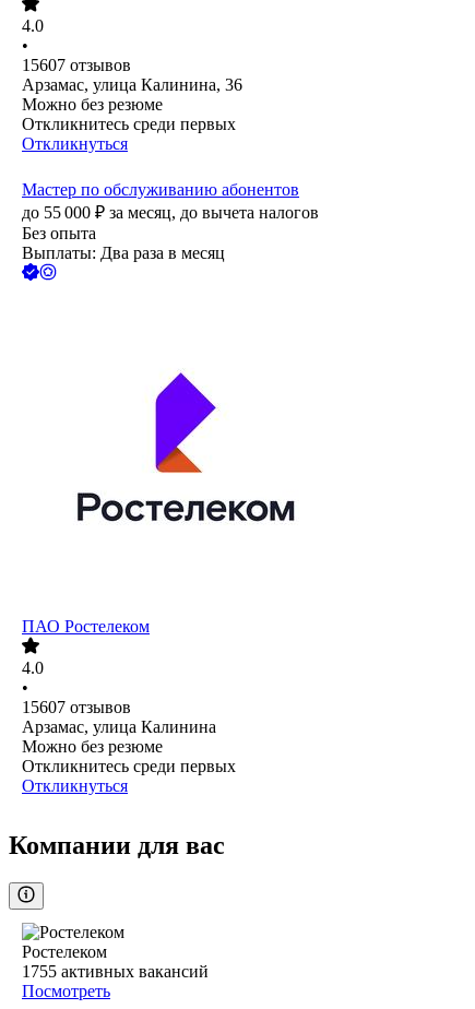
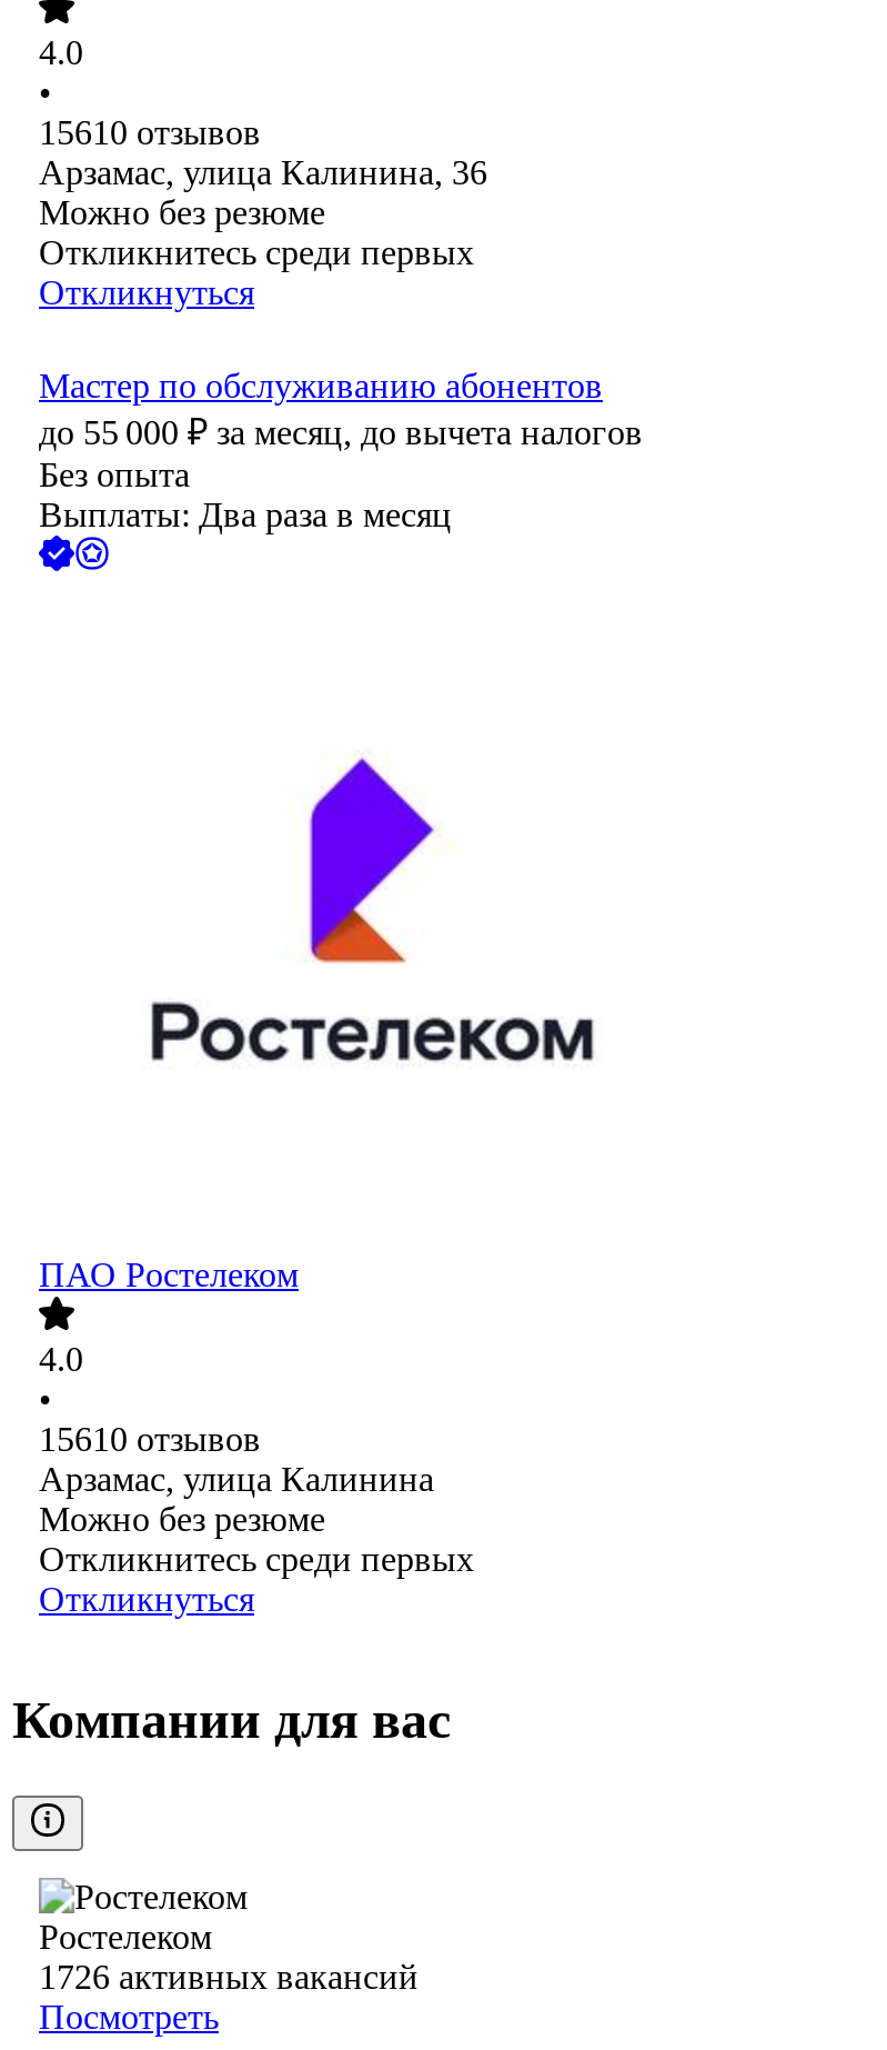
[22,56,131,75] 15607 отзывов -> [39,114,261,152] 15610 отзывов
[22,698,131,717] 15607 отзывов -> [39,1421,261,1459] 15610 отзывов
[22,962,209,981] 1755 активных вакансий -> [39,1958,419,1996] 1726 активных вакансий

